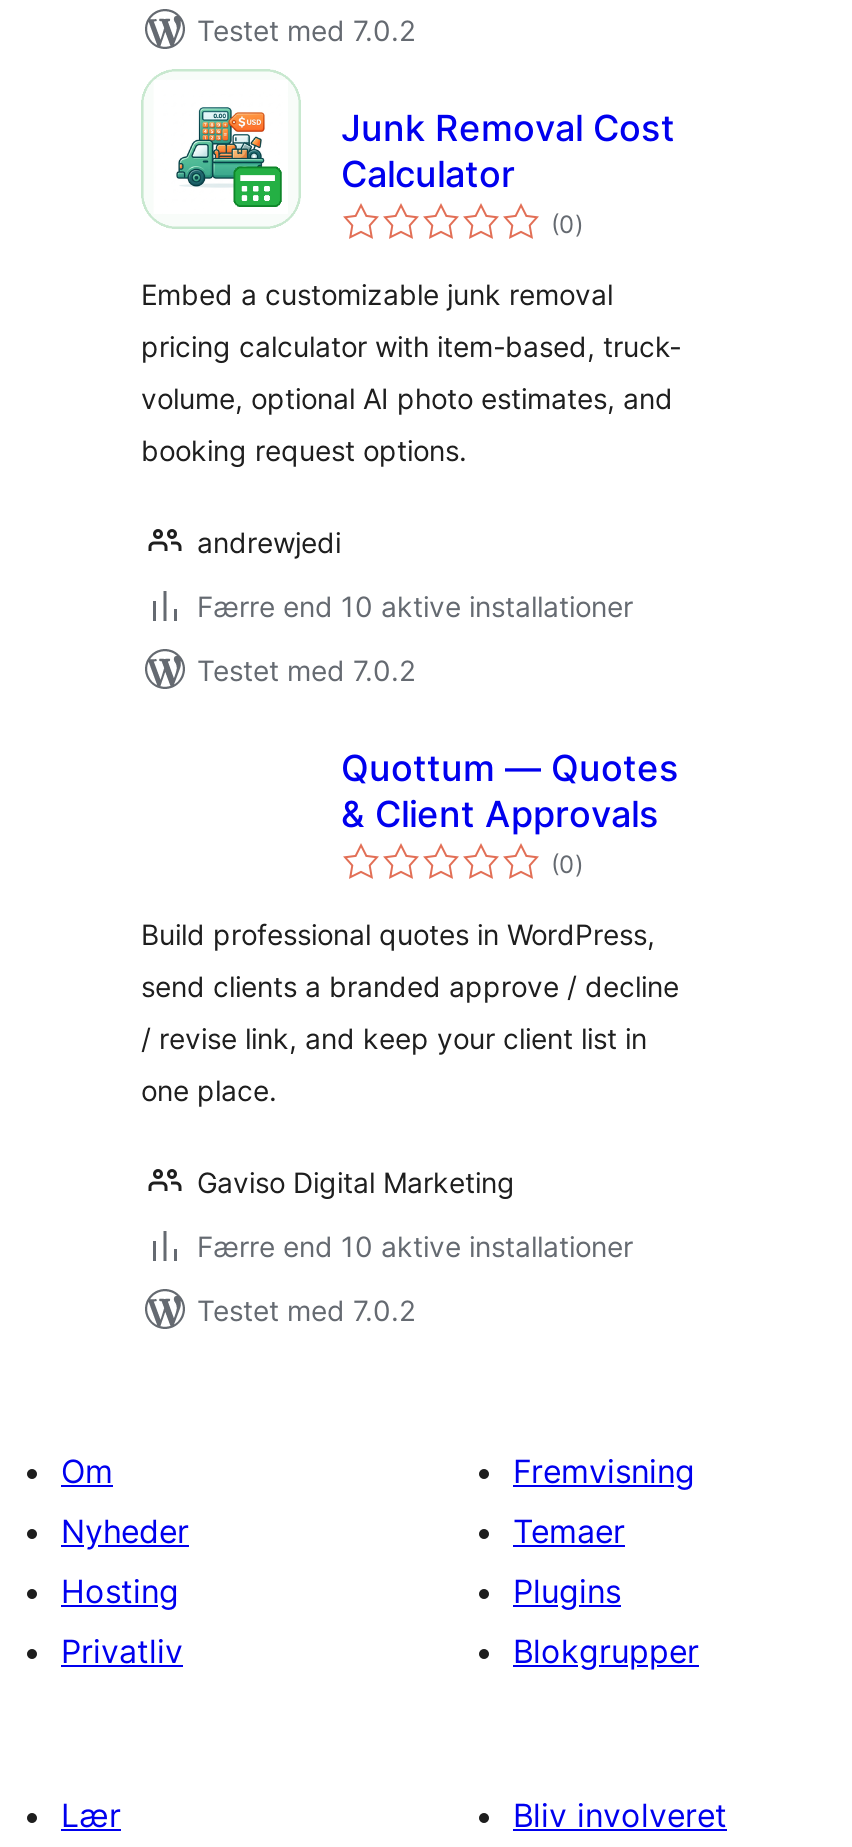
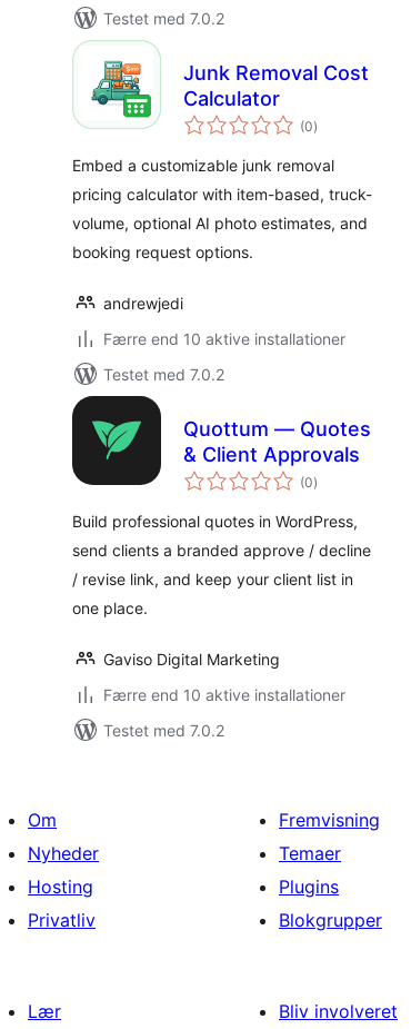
none -> [71,395,162,486] [image]

